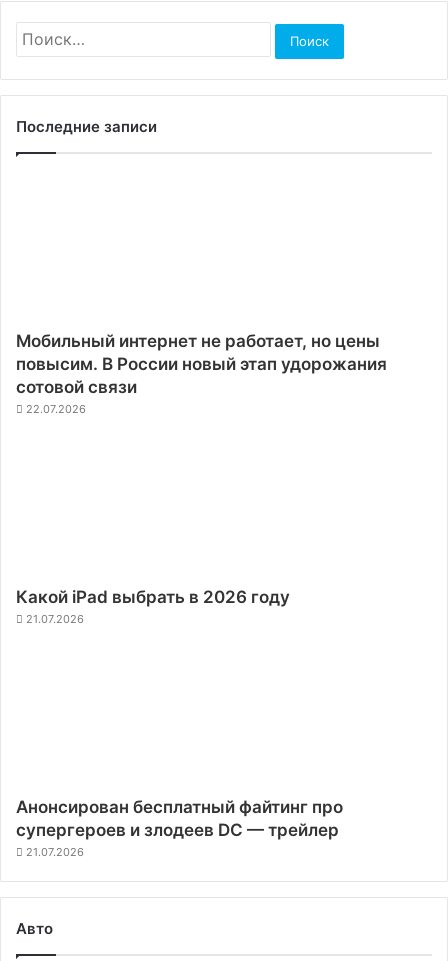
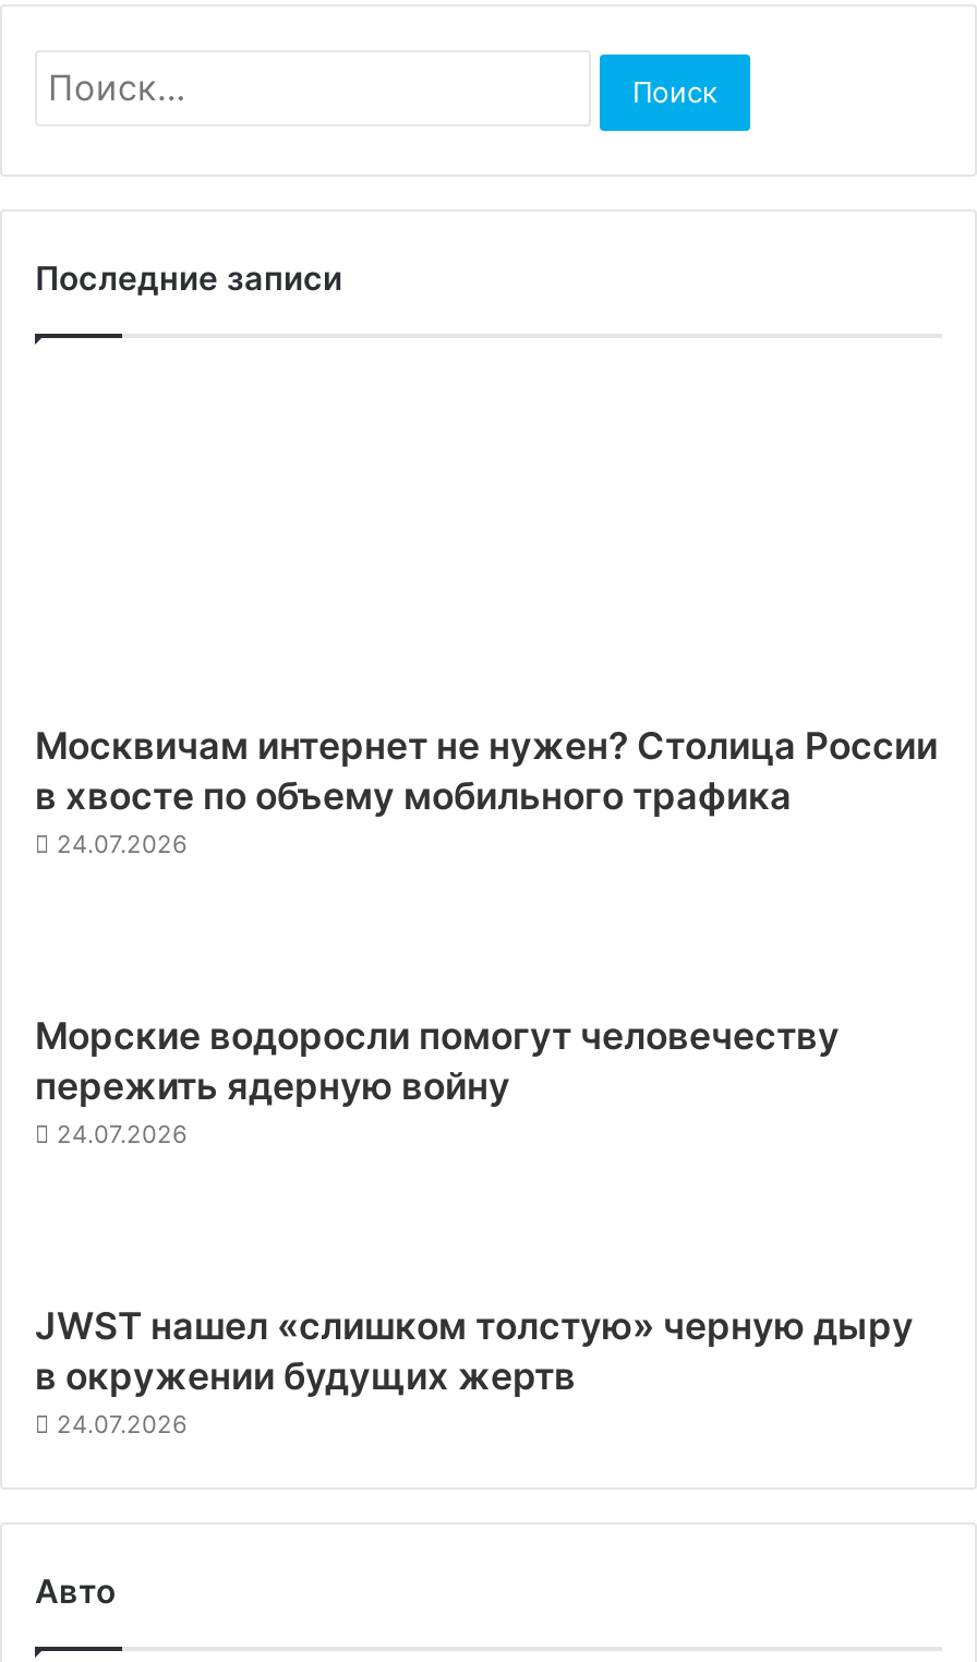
[16,331,387,416] Мобильный интернет не работает, но цены | повысим. В России новый этап удорожания | сотовой связи | 22.07.2026 -> [35,724,938,859] Москвичам интернет не нужен? Столица России | в хвосте по объему мобильного трафика | 24.07.2026
[16,587,290,626] Какой iPad выбрать в 2026 году | 21.07.2026 -> [35,1014,840,1149] Морские водоросли помогут человечеству | пережить ядерную войну | 24.07.2026
[16,797,343,859] Анонсирован бесплатный файтинг про | супергероев и злодеев DC — трейлер | 21.07.2026 -> [35,1304,914,1440] JWST нашел «слишком толстую» черную дыру | в окружении будущих жертв | 24.07.2026

